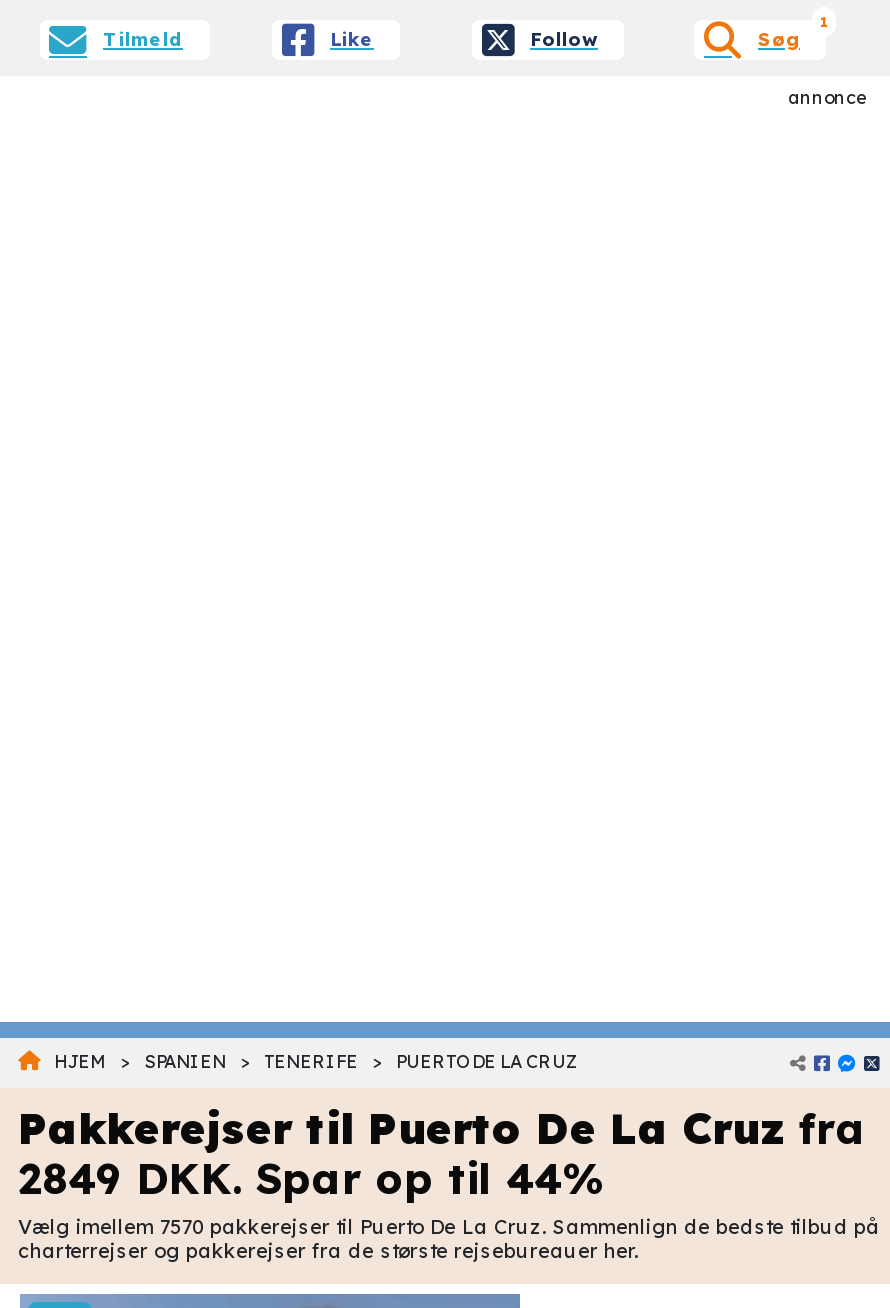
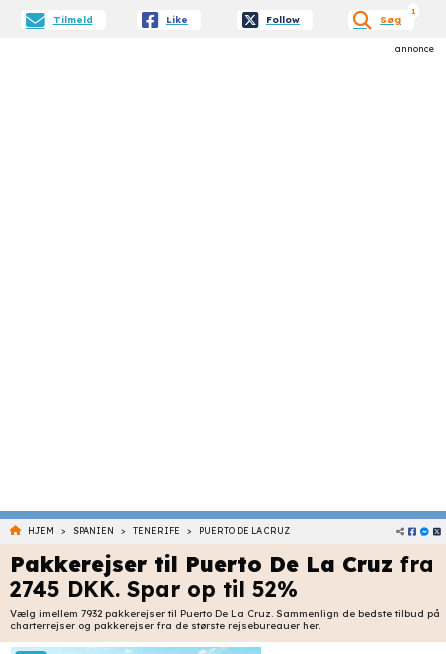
[18,1153,604,1205] 2849 DKK. Spar op til 44% -> [10,576,298,602] 2745 DKK. Spar op til 52%
[18,1215,880,1239] Vælg imellem 7570 pakkerejser til Puerto De La Cruz. Sammenlign de bedste tilbud på -> [10,607,440,619] Vælg imellem 7932 pakkerejser til Puerto De La Cruz. Sammenlign de bedste tilbud på

